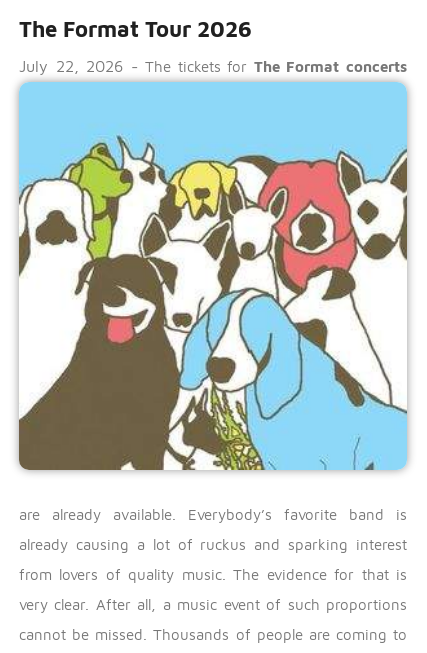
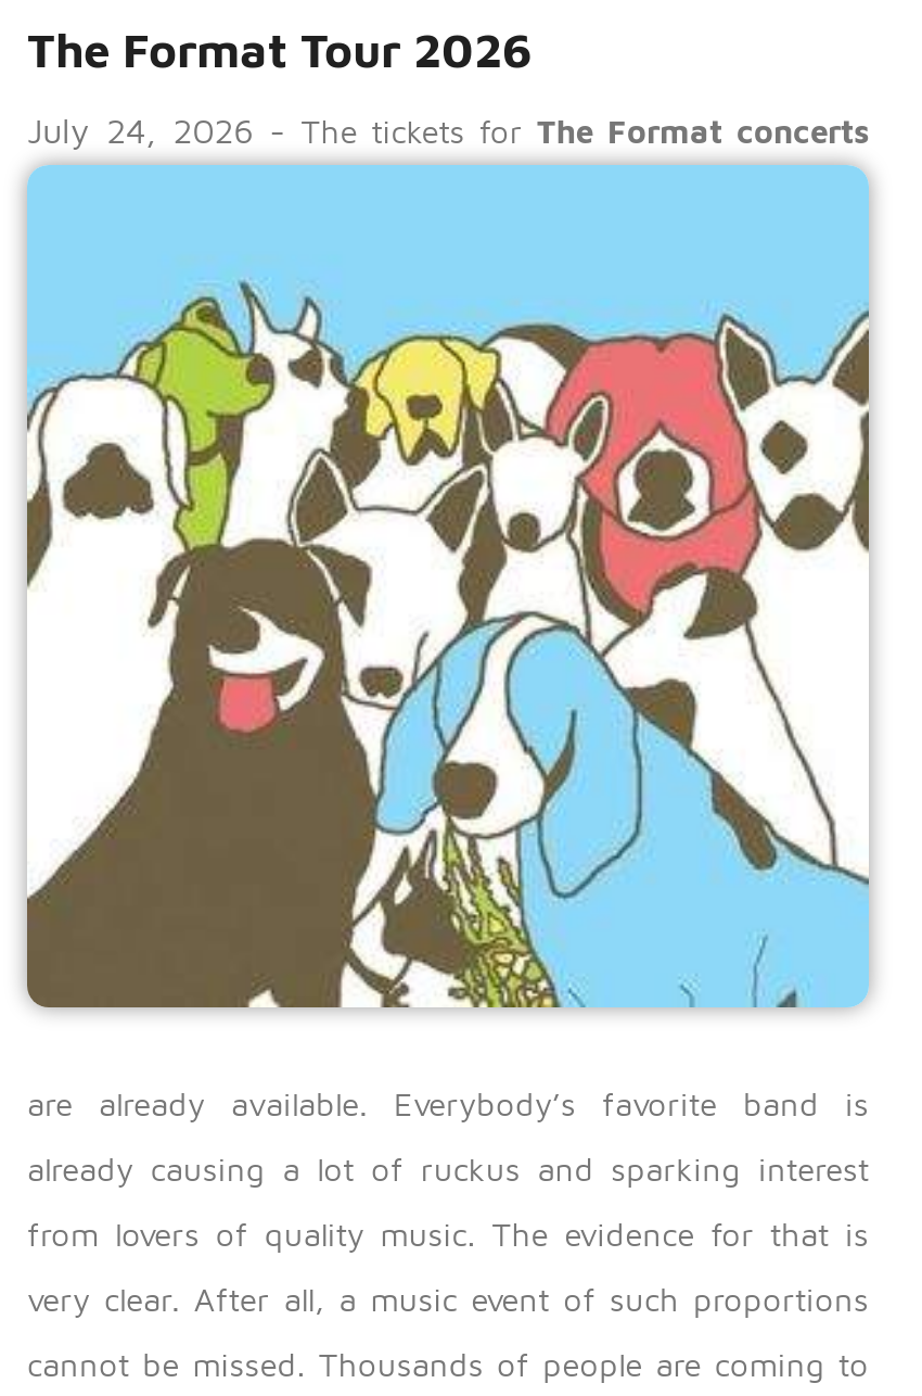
[19,57,407,75] July 22, 2026 - The tickets for The Format concerts -> [27,111,869,150] July 24, 2026 - The tickets for The Format concerts

